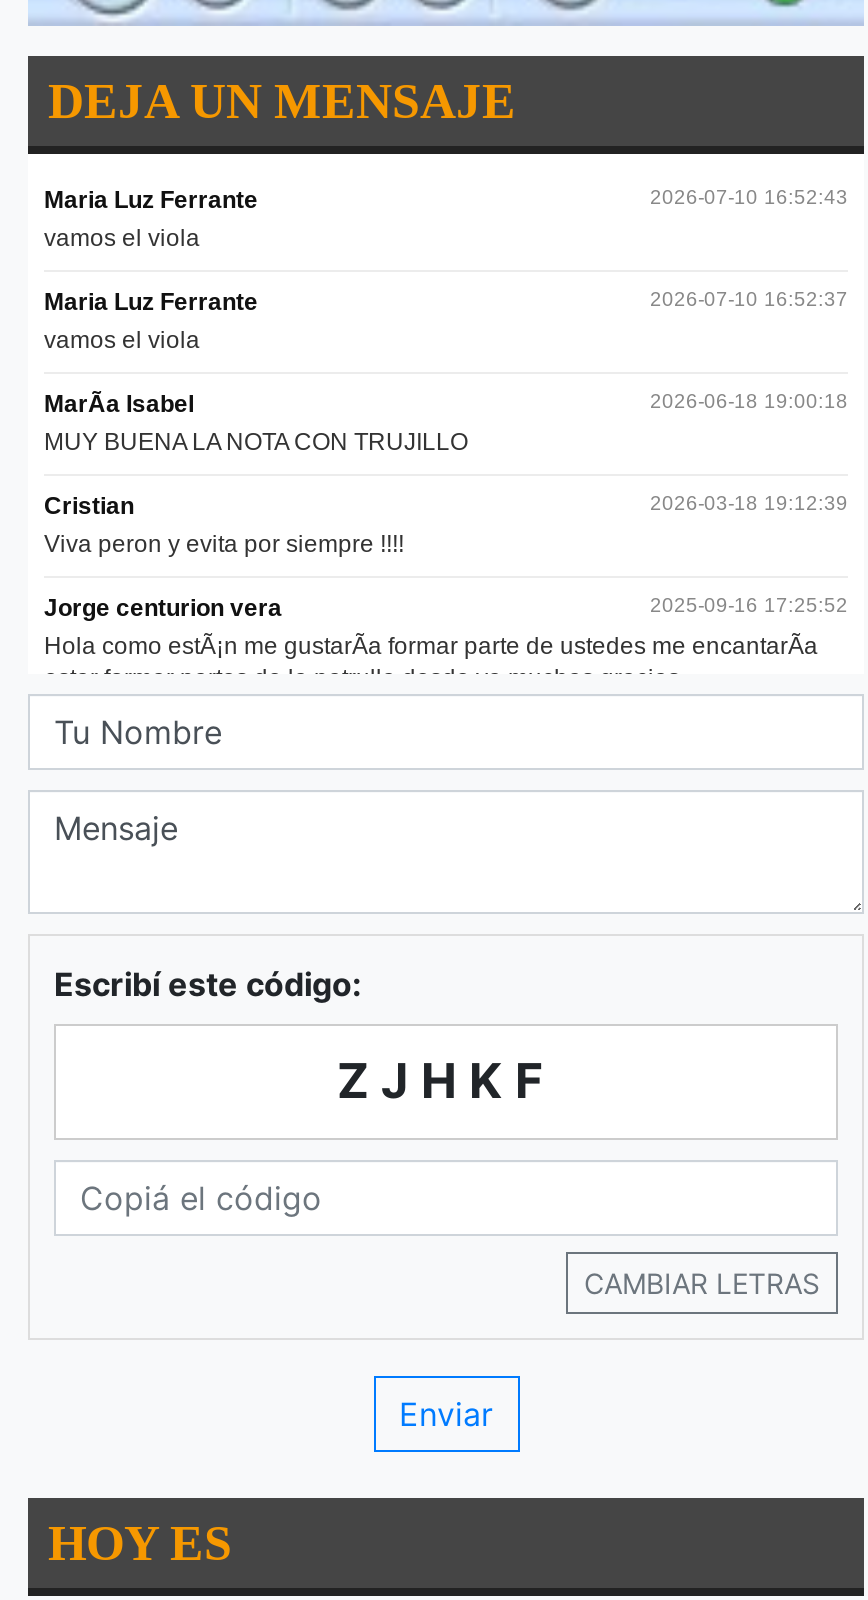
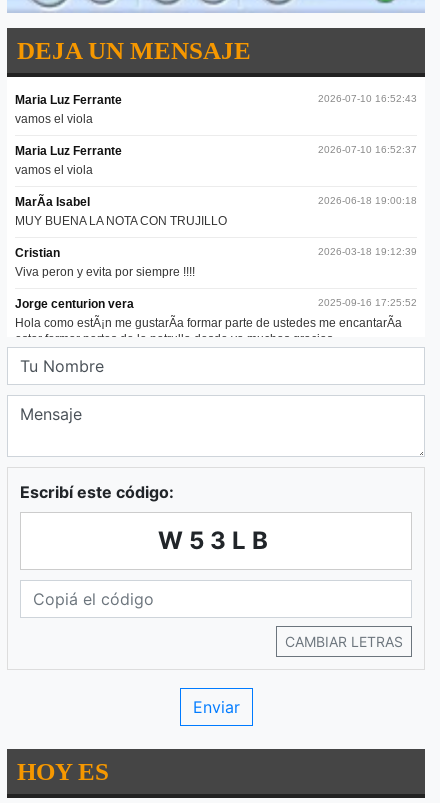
[337,1053,555,1111] ZJHKF -> [158,526,274,555] W53LB

